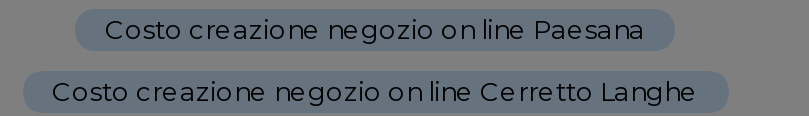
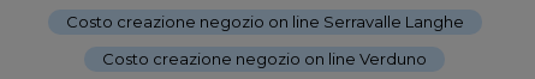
[105,12,645,44] Costo creazione negozio on line Paesana -> [66,11,463,31] Costo creazione negozio on line Serravalle Langhe
[52,74,698,106] Costo creazione negozio on line Cerretto Langhe -> [102,49,427,68] Costo creazione negozio on line Verduno

